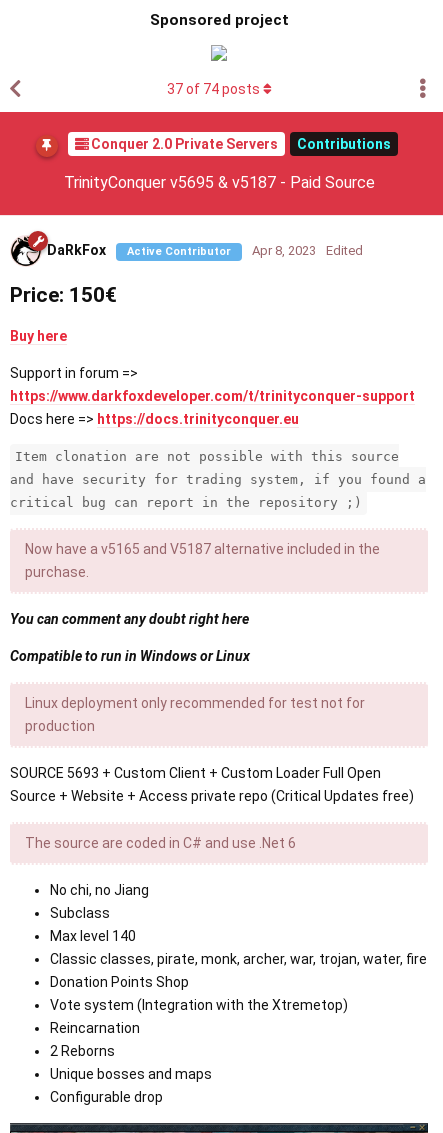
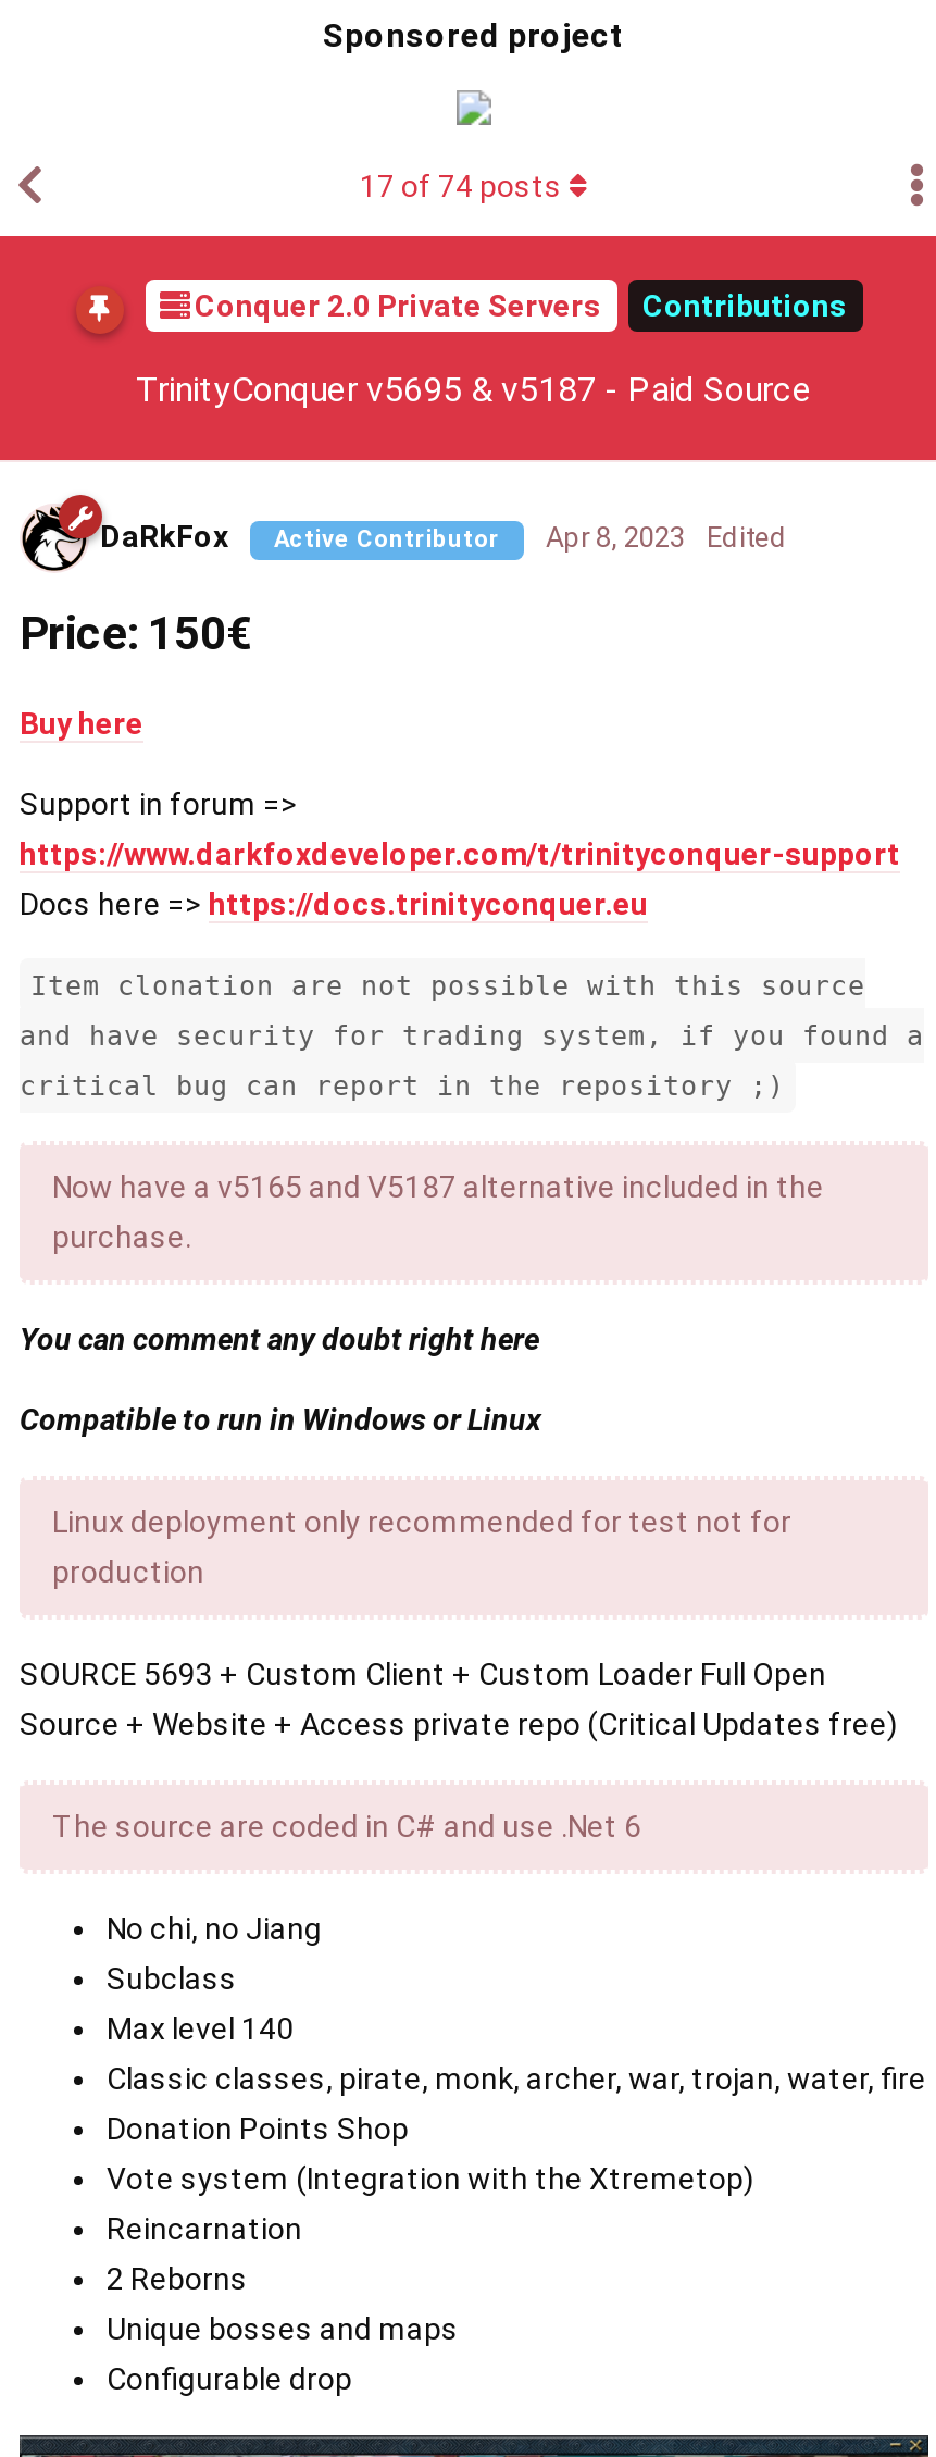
[166,81,259,97] 37 of 74 posts -> [360,169,562,204] 17 of 74 posts

